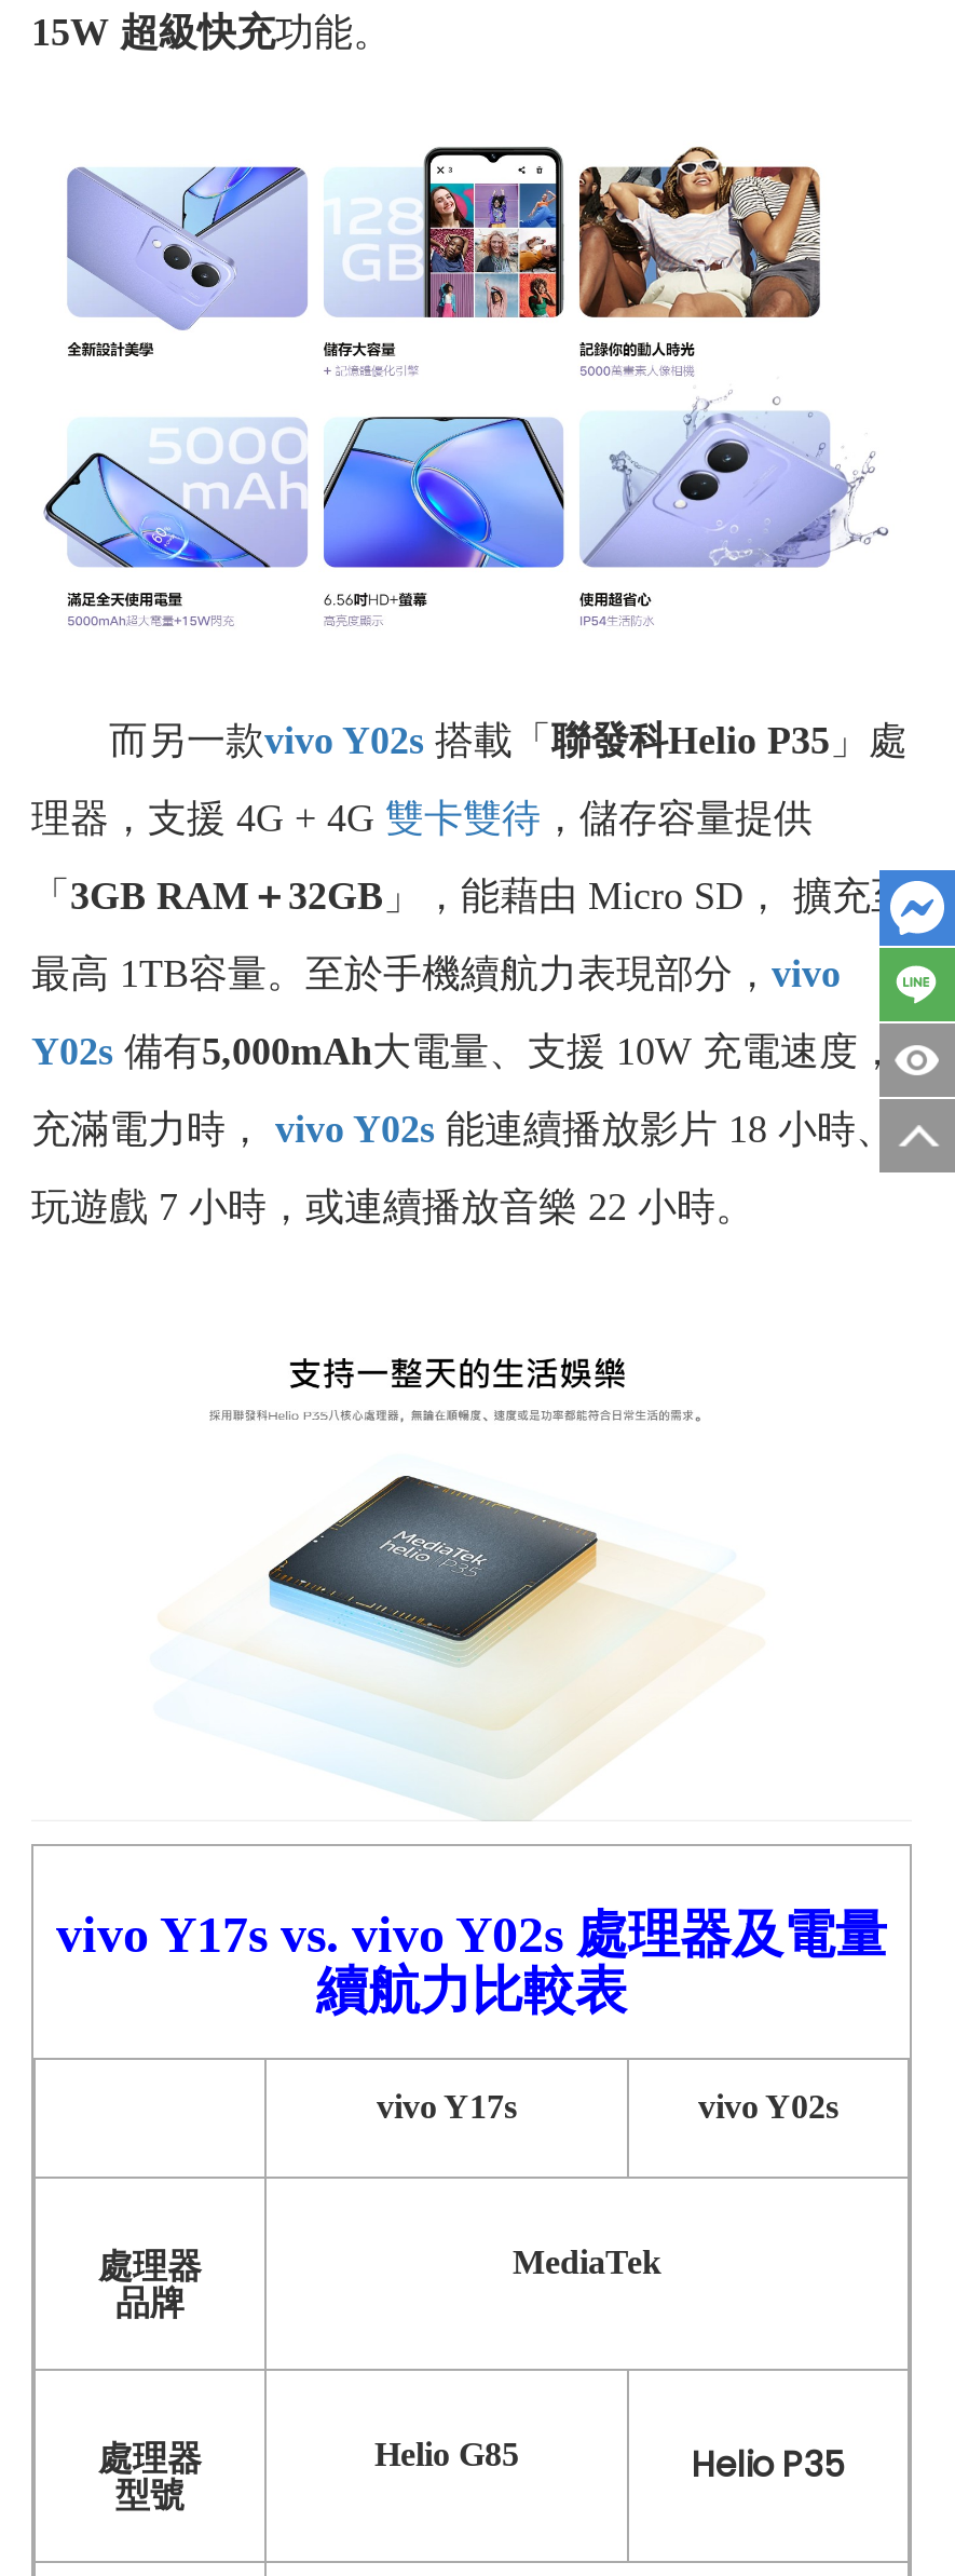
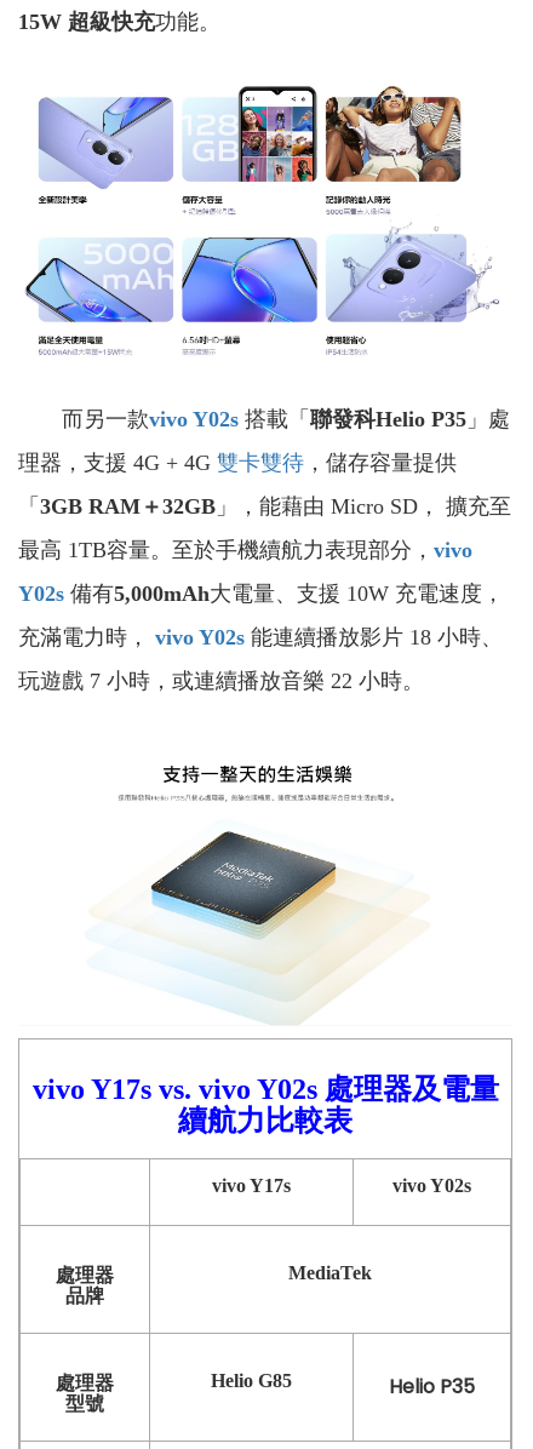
[877,868,949,1175] [image] -> none

